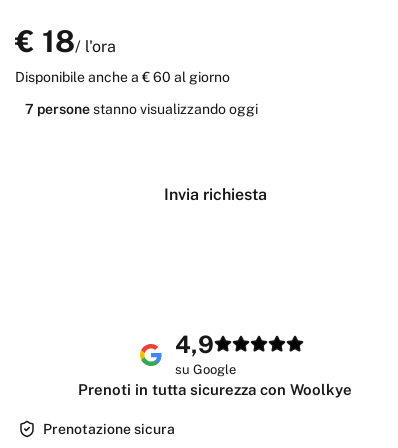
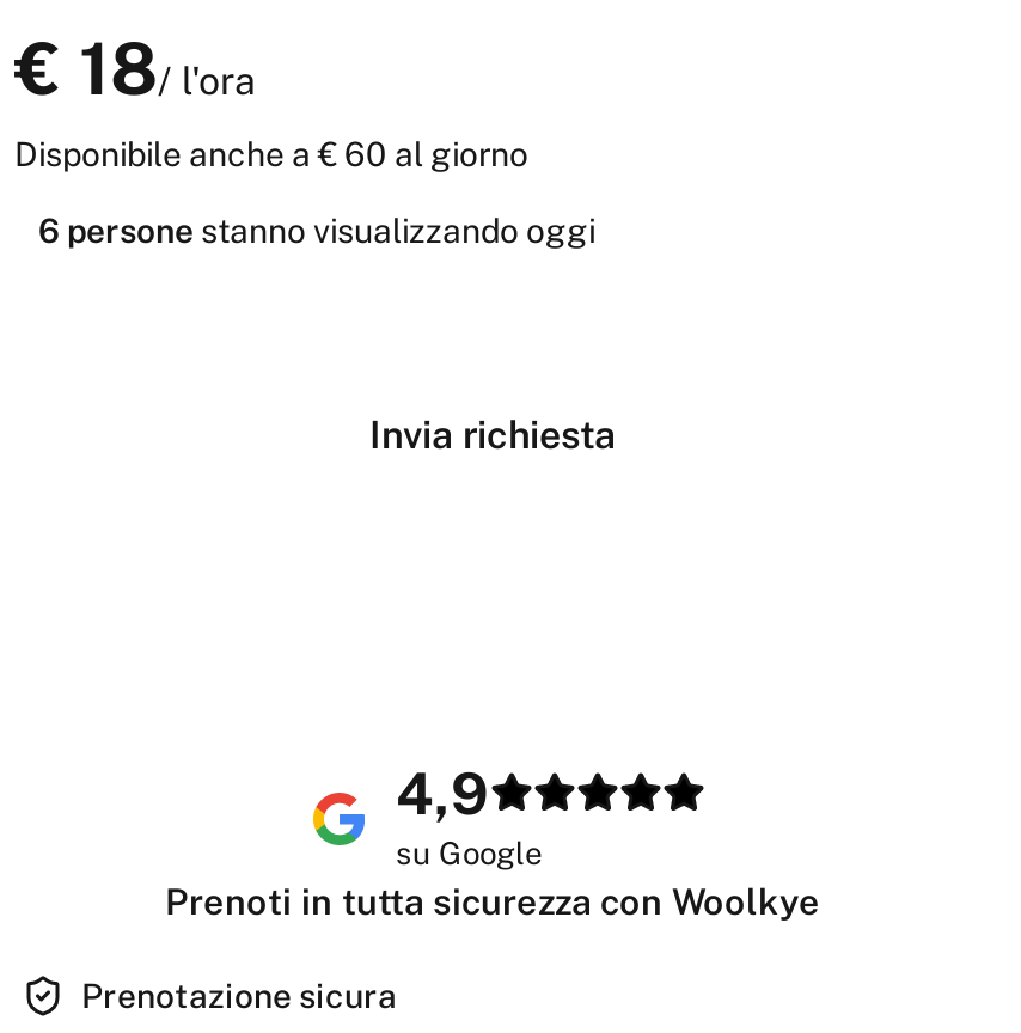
[25,101,258,117] 7 persone stanno visualizzando oggi -> [38,212,595,250] 6 persone stanno visualizzando oggi

